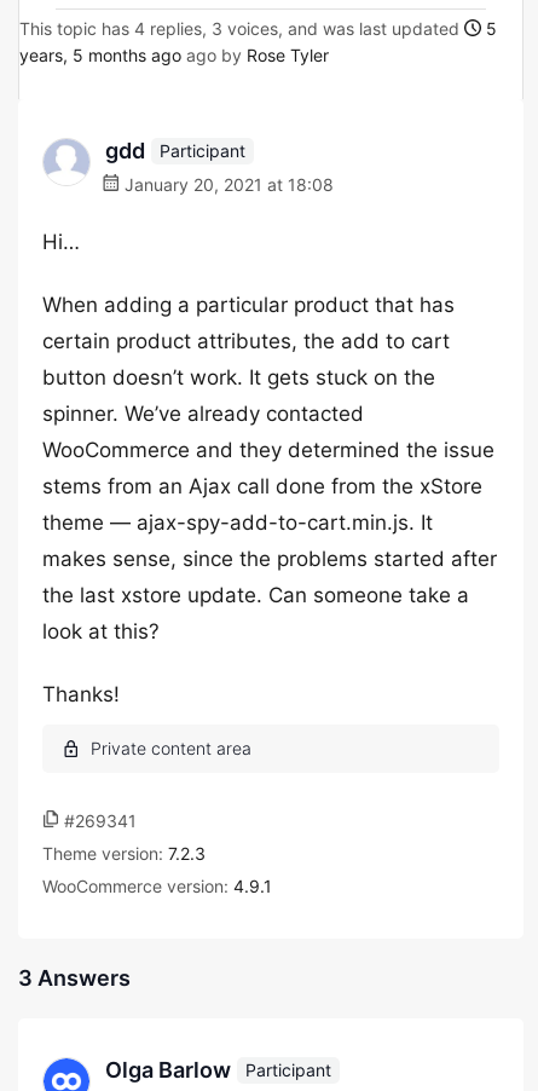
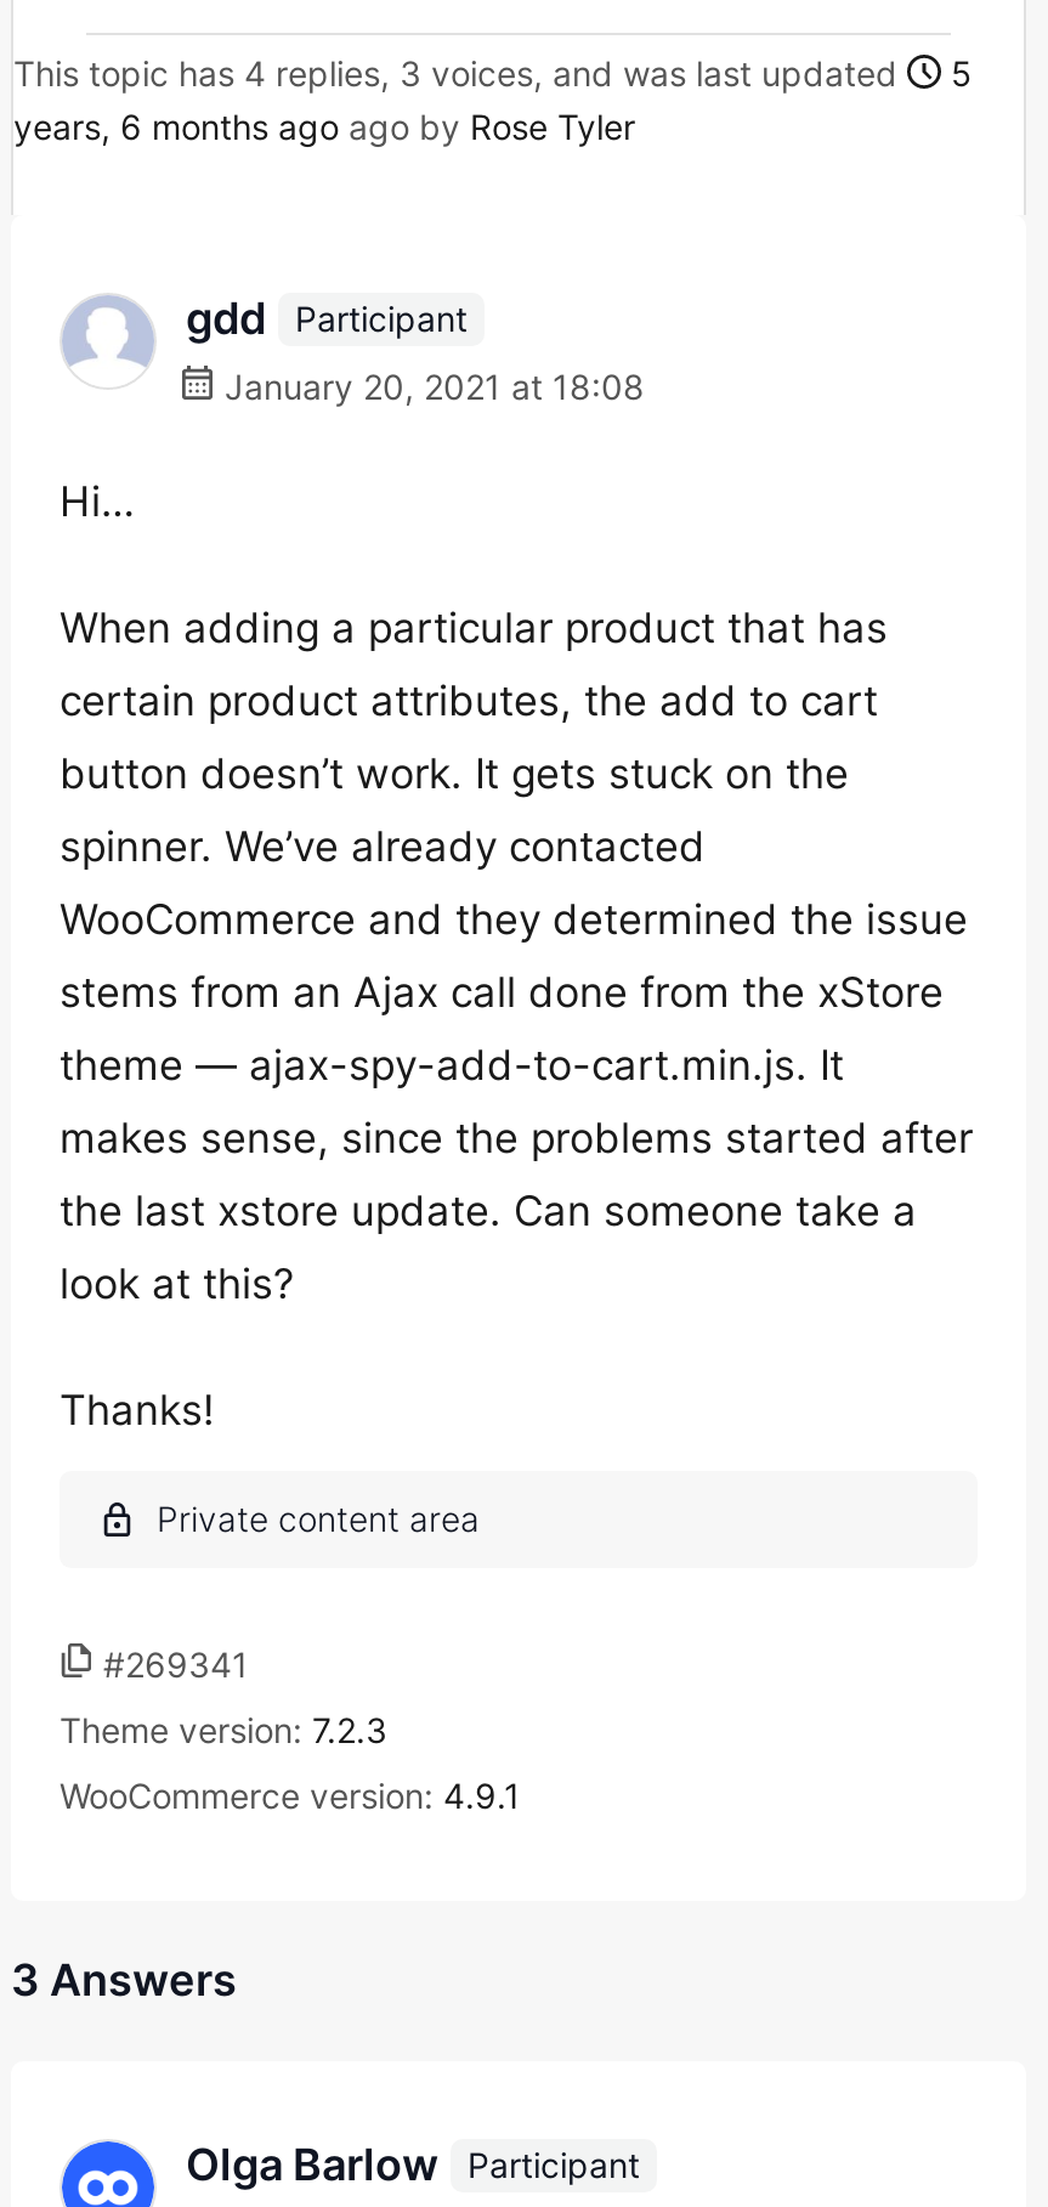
[19,45,329,65] years, 5 months ago ago by Rose Tyler -> [13,106,635,147] years, 6 months ago ago by Rose Tyler

